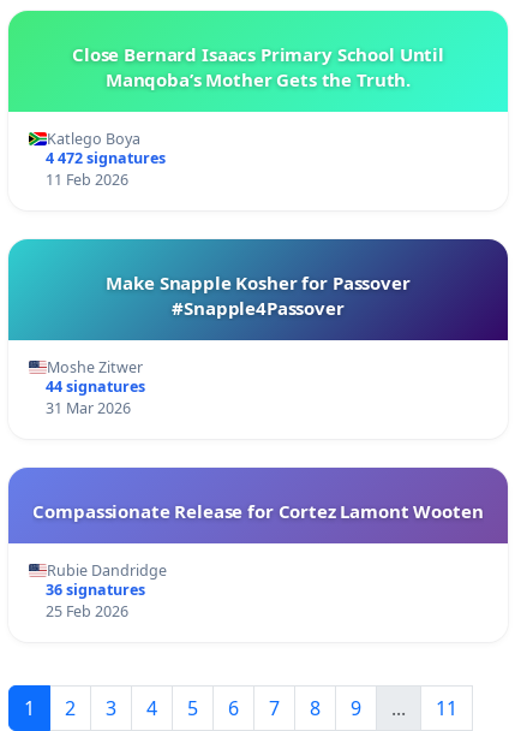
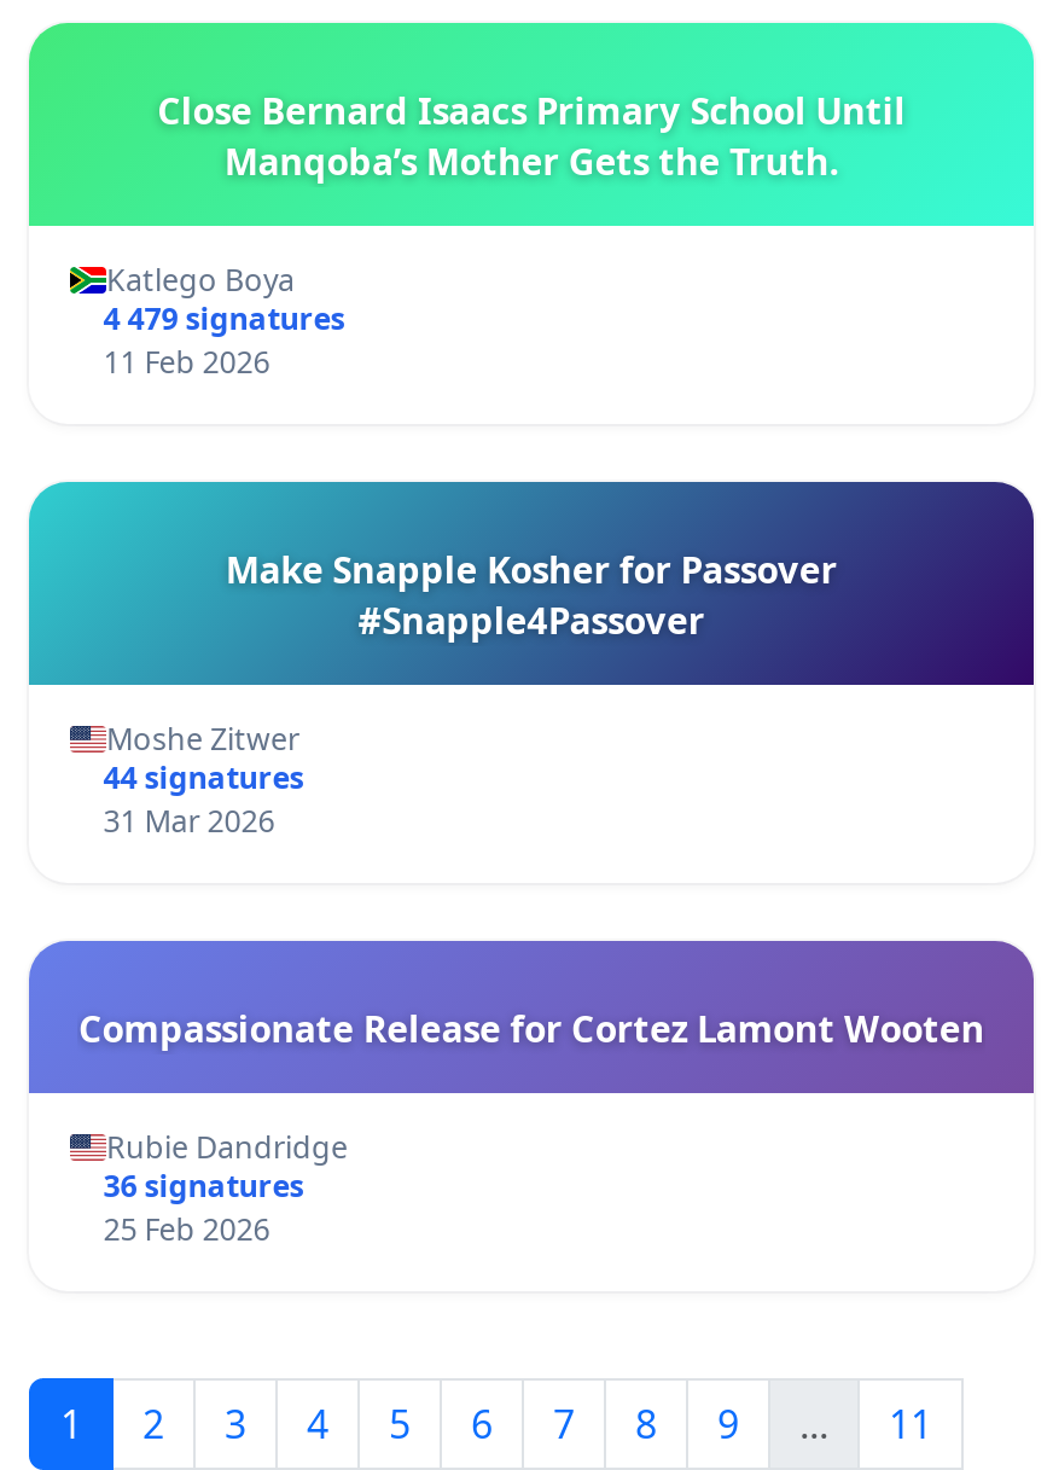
[45,147,165,168] 4 472 signatures -> [103,297,345,338] 4 479 signatures

